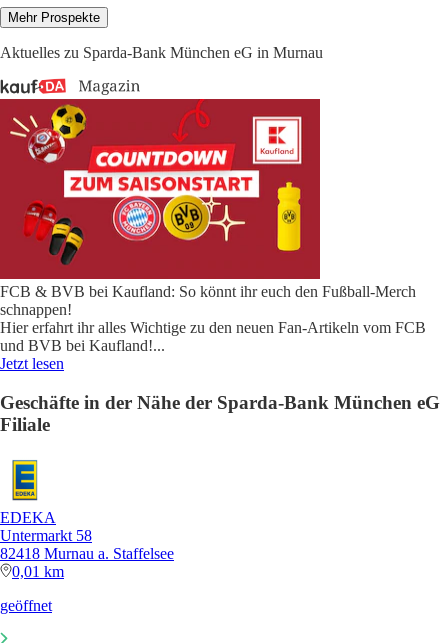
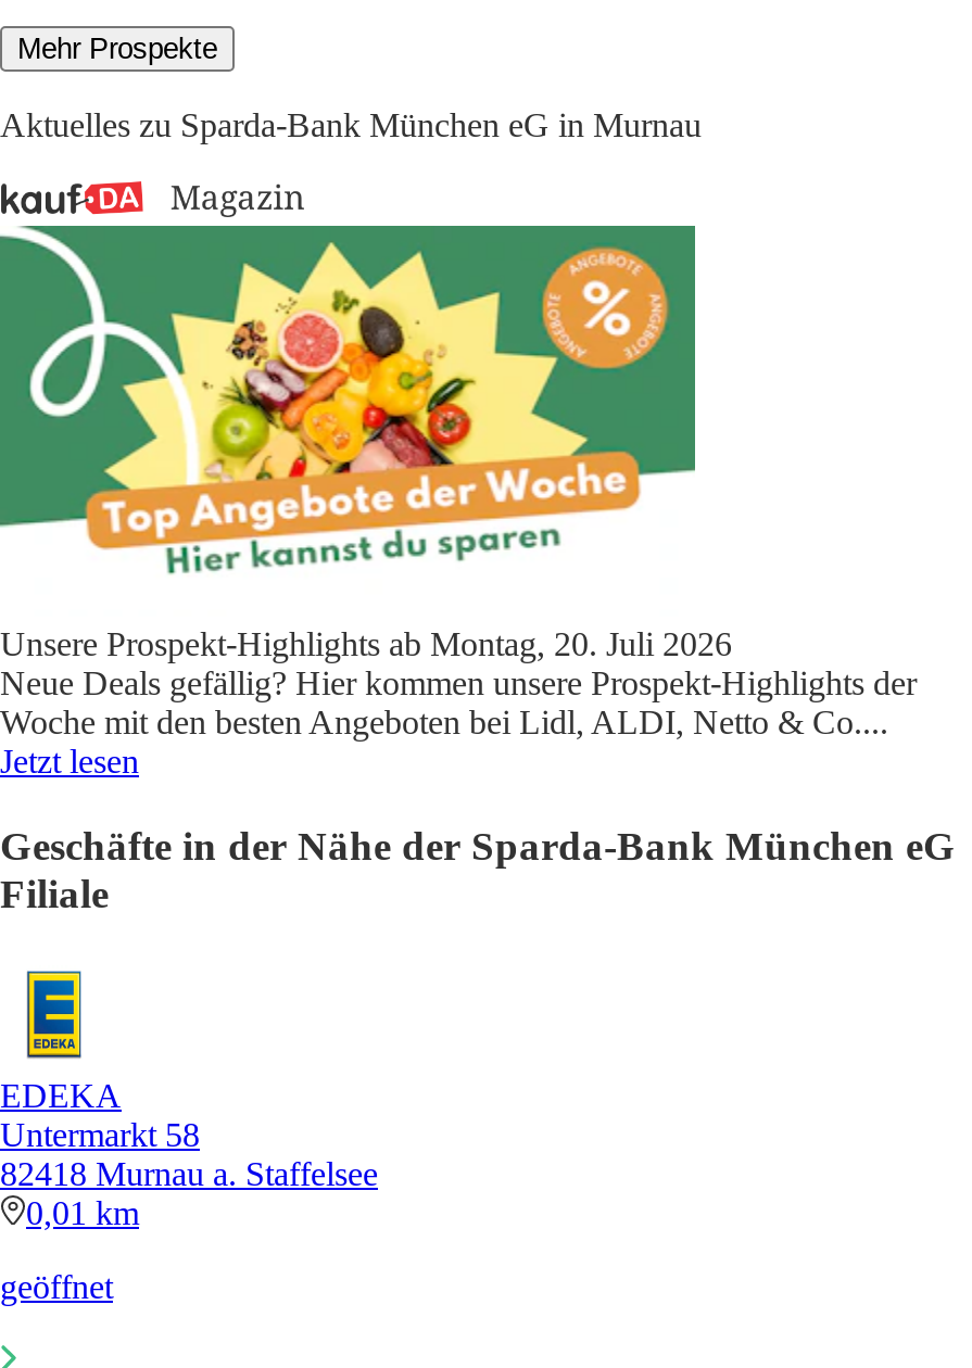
[0,98,426,354] [image] | FCB & BVB bei Kaufland: So könnt ihr euch den Fußball-Merch | schnappen! | Hier erfahrt ihr alles Wichtige zu den neuen Fan-Artikeln vom FCB | und BVB bei Kaufland!... -> [0,224,917,741] [image] | Unsere Prospekt-Highlights ab Montag, 20. Juli 2026 | Neue Deals gefällig? Hier kommen unsere Prospekt-Highlights der | Woche mit den besten Angeboten bei Lidl, ALDI, Netto & Co....

